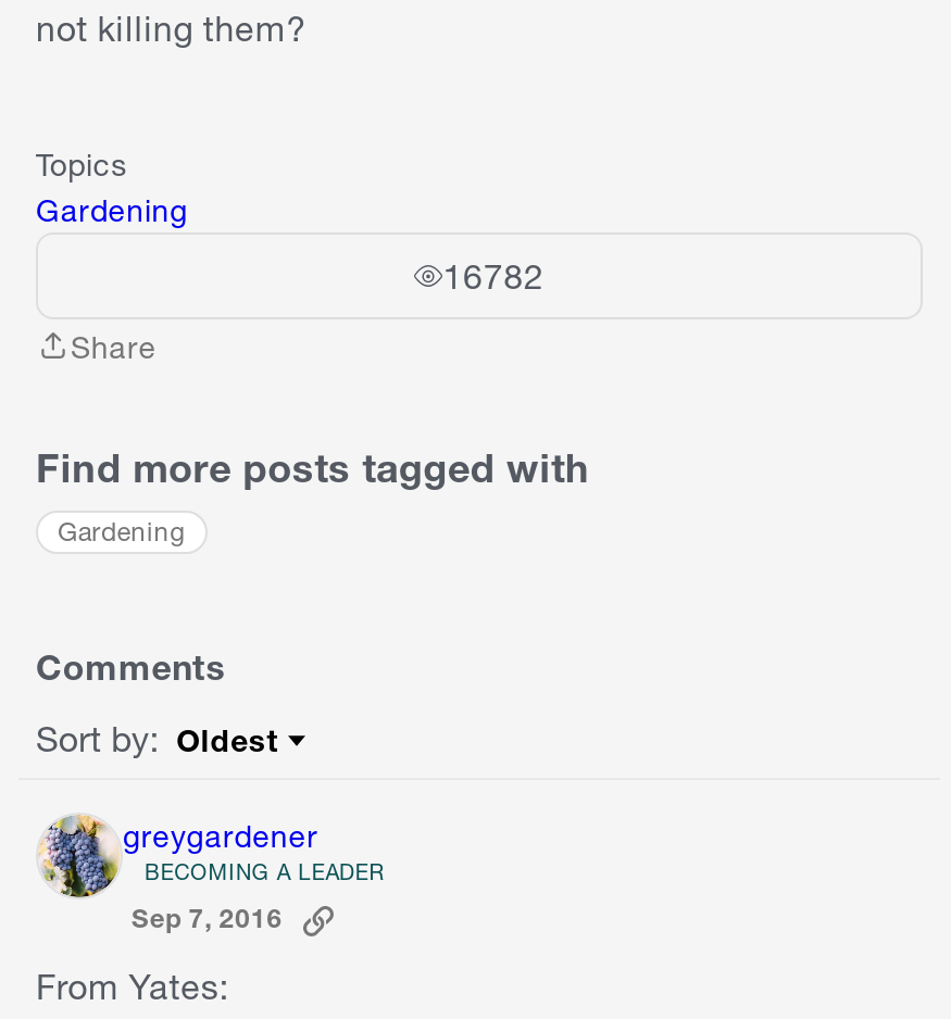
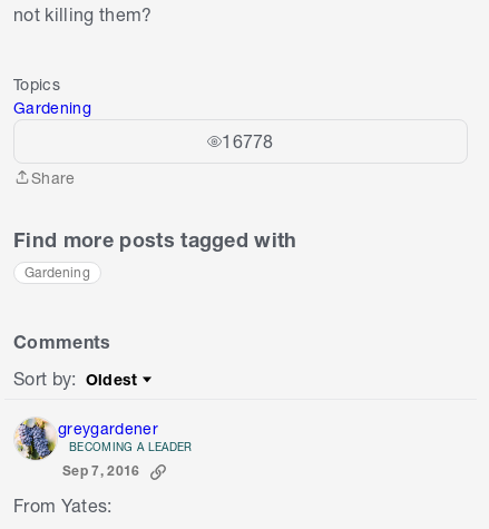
[443,255,544,296] 16782 -> [222,131,274,152] 16778

